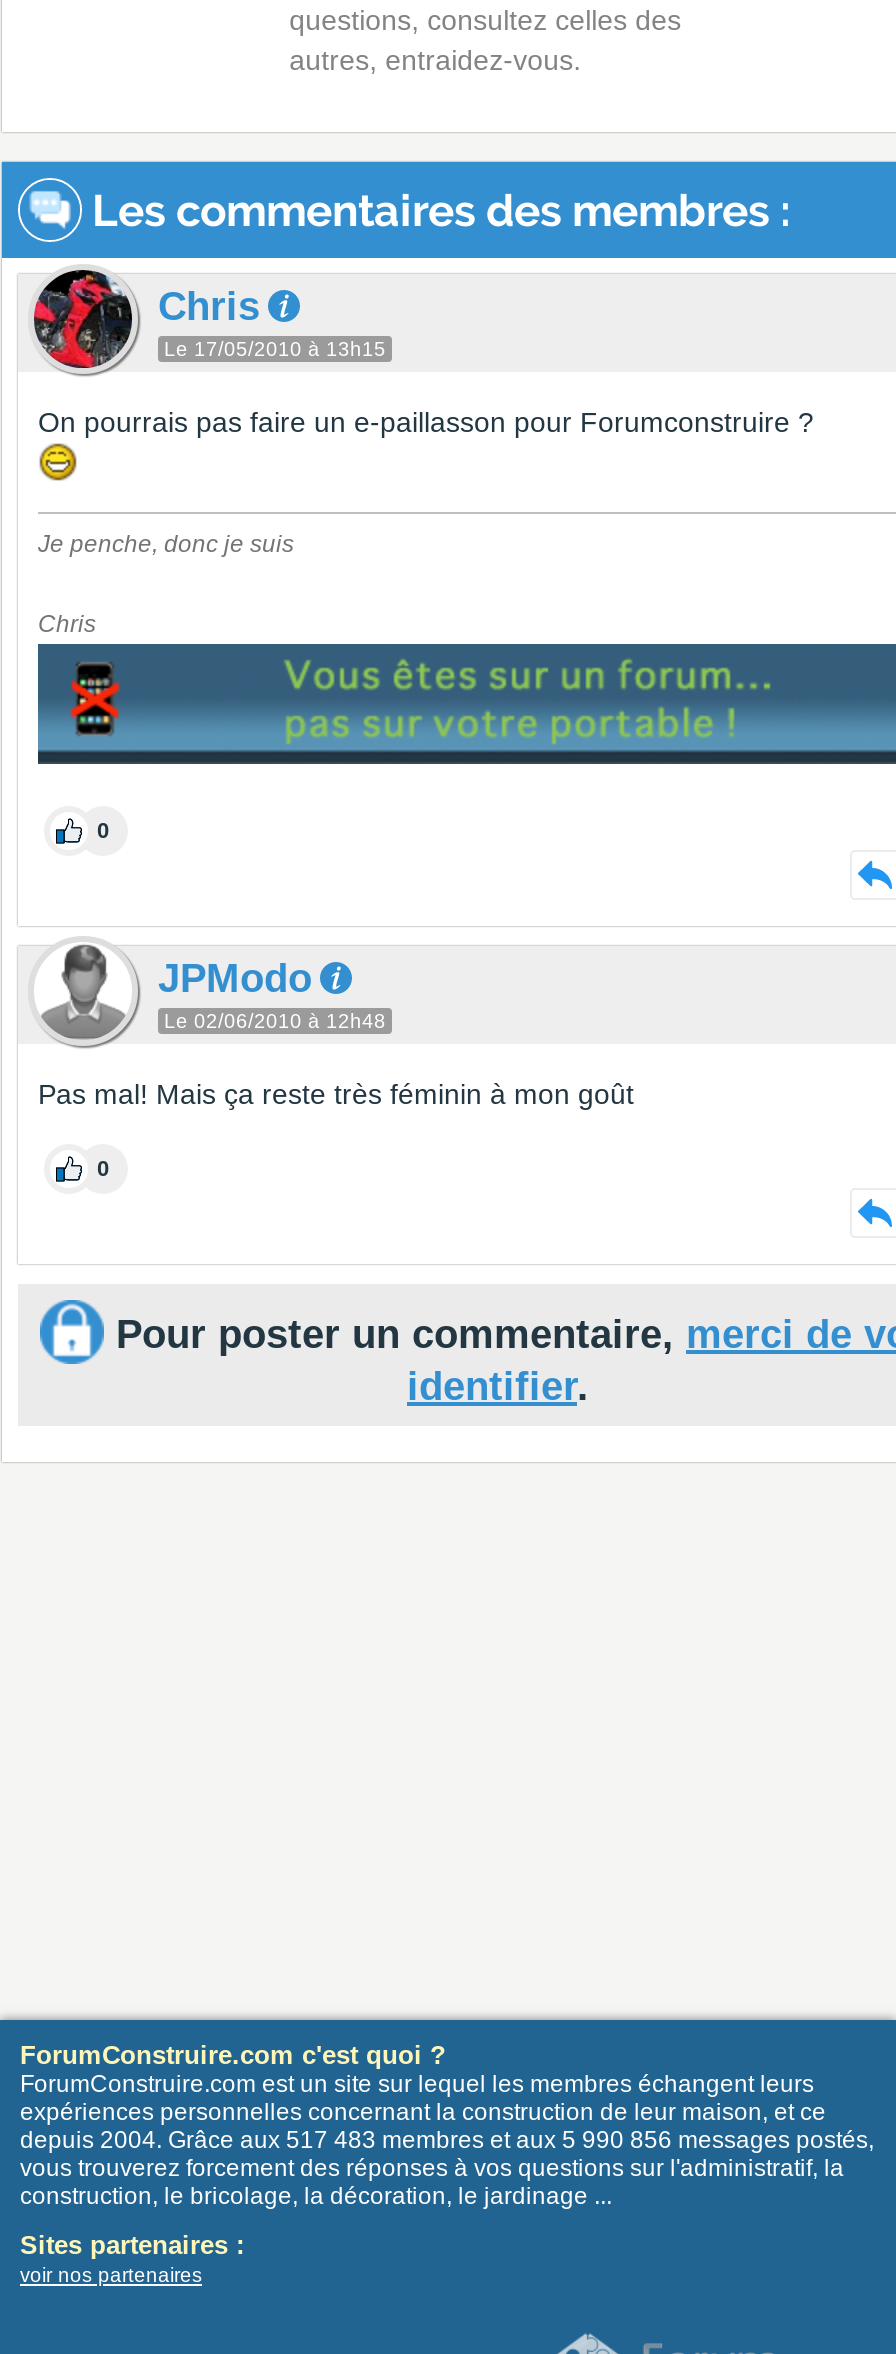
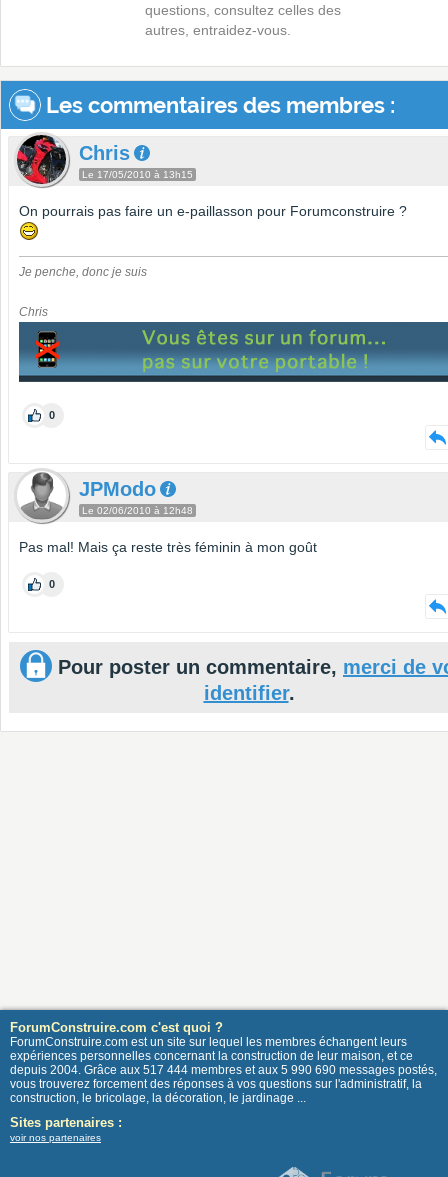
[20,2126,874,2154] depuis 2004. Grâce aux 517 483 membres et aux 5 990 856 messages postés, -> [10,1063,437,1077] depuis 2004. Grâce aux 517 444 membres et aux 5 990 690 messages postés,

